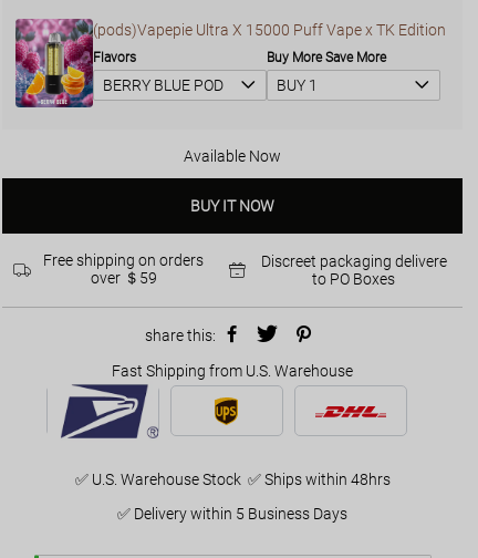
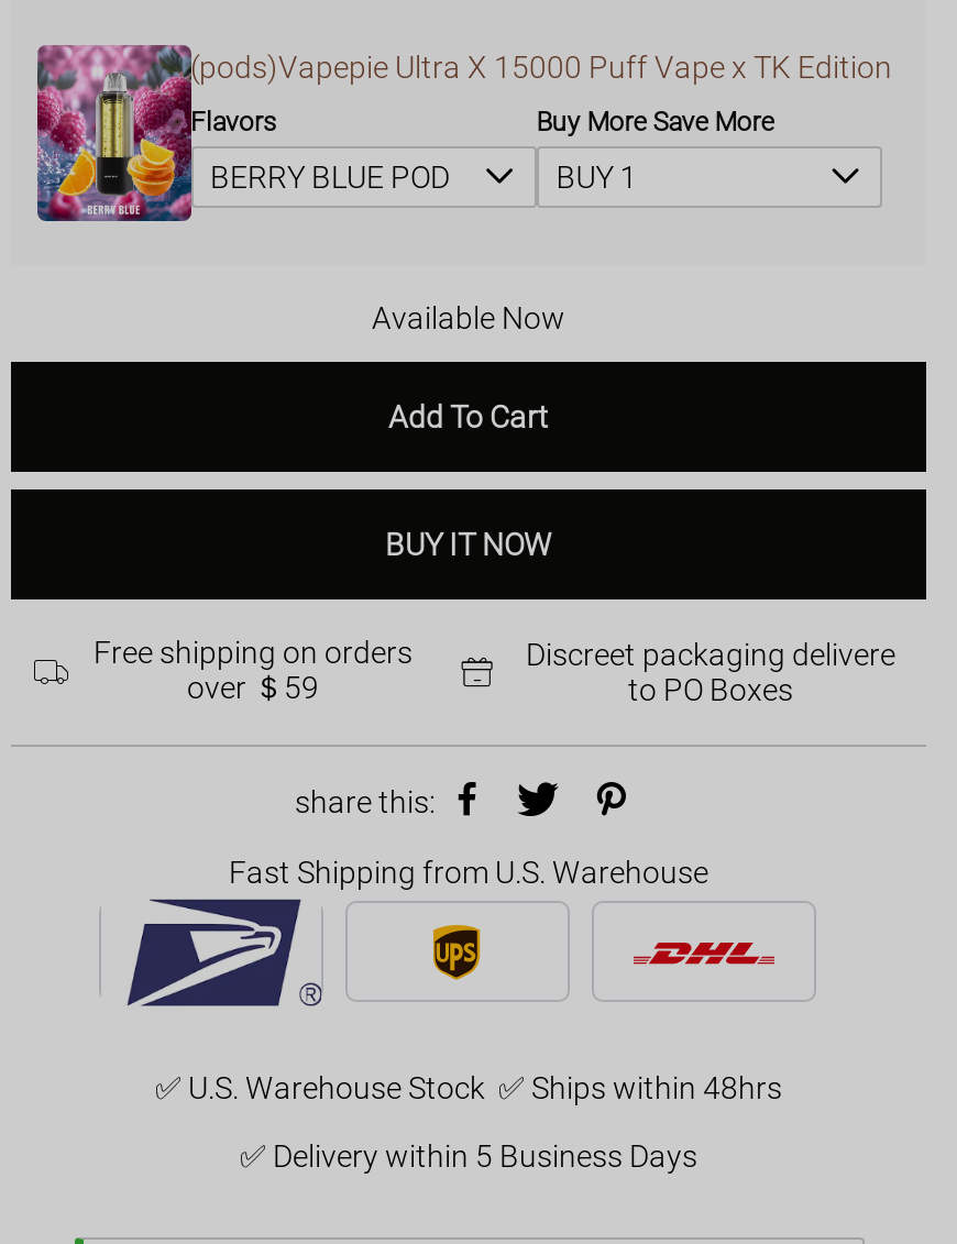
none -> [388,399,549,435] Add To Cart

